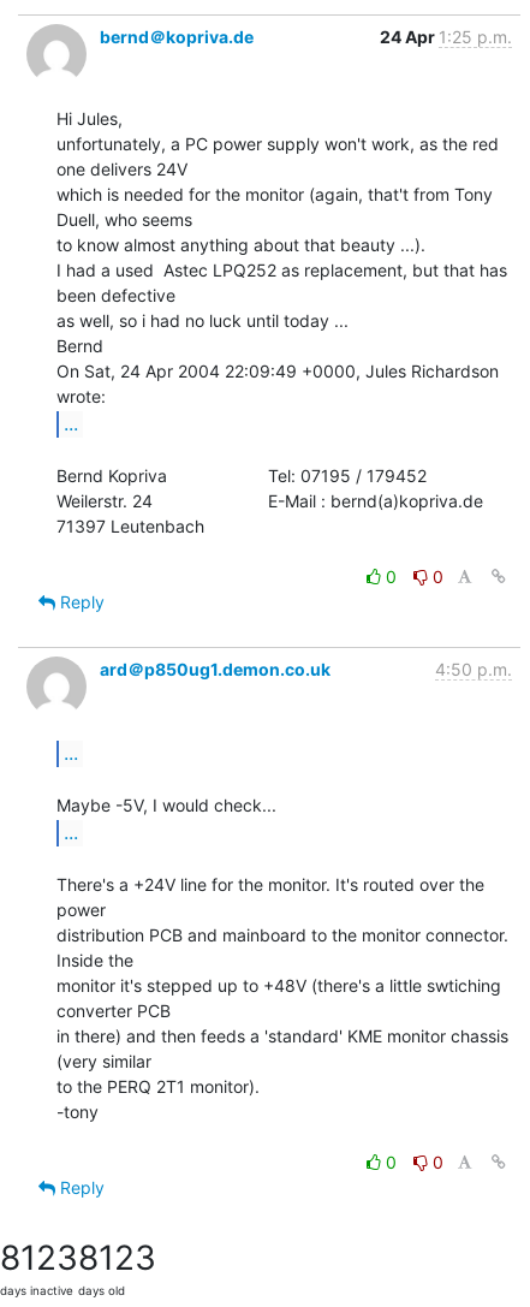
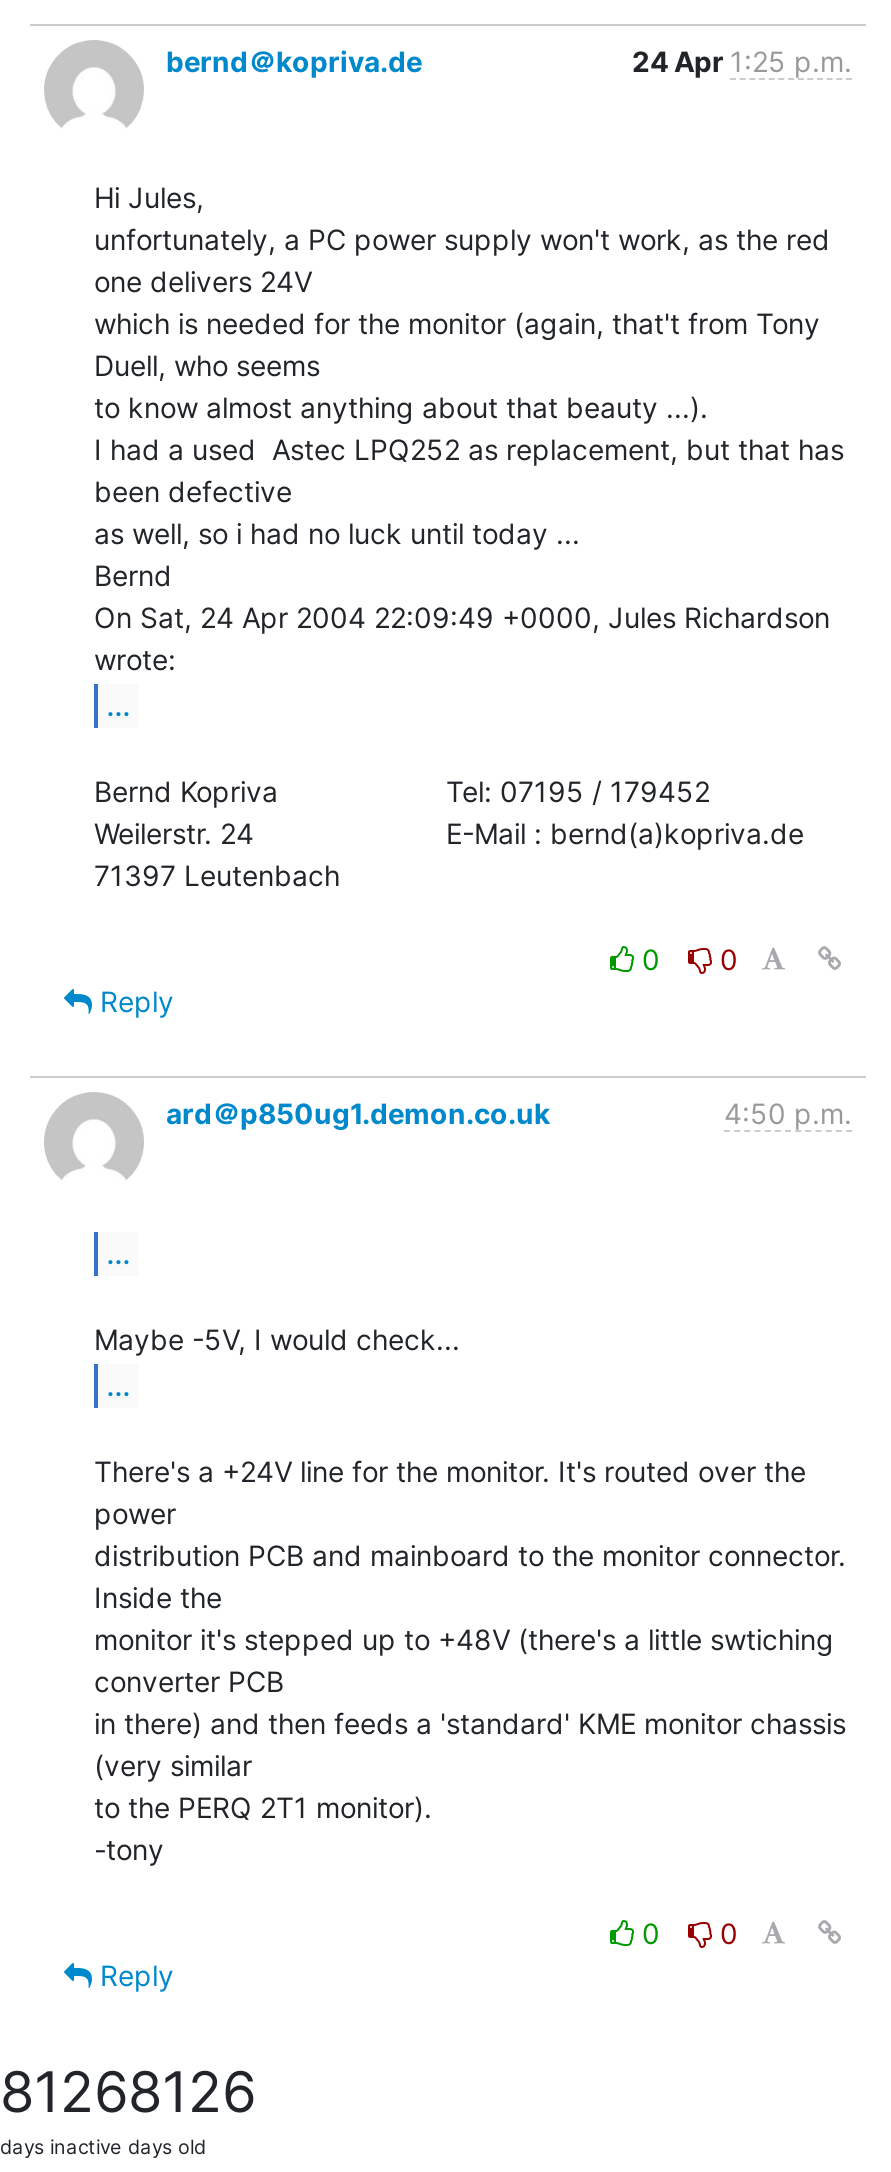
[0,1237,78,1278] 8123 -> [0,2058,128,2126] 8126
[78,1237,156,1278] 8123 -> [128,2058,256,2126] 8126

